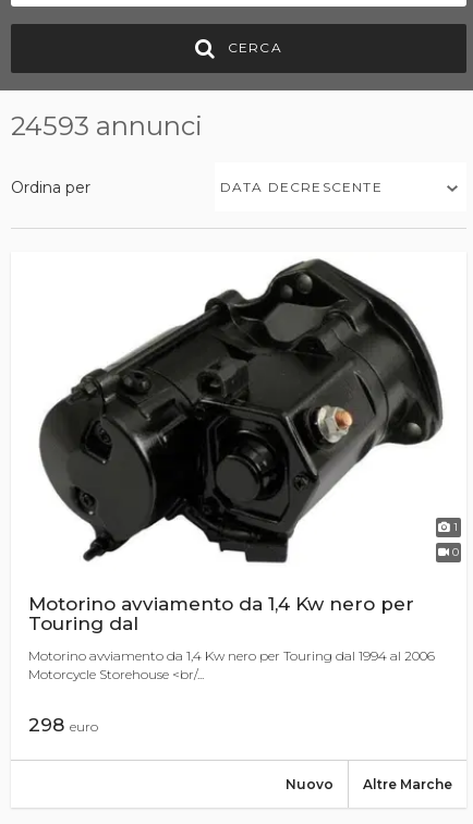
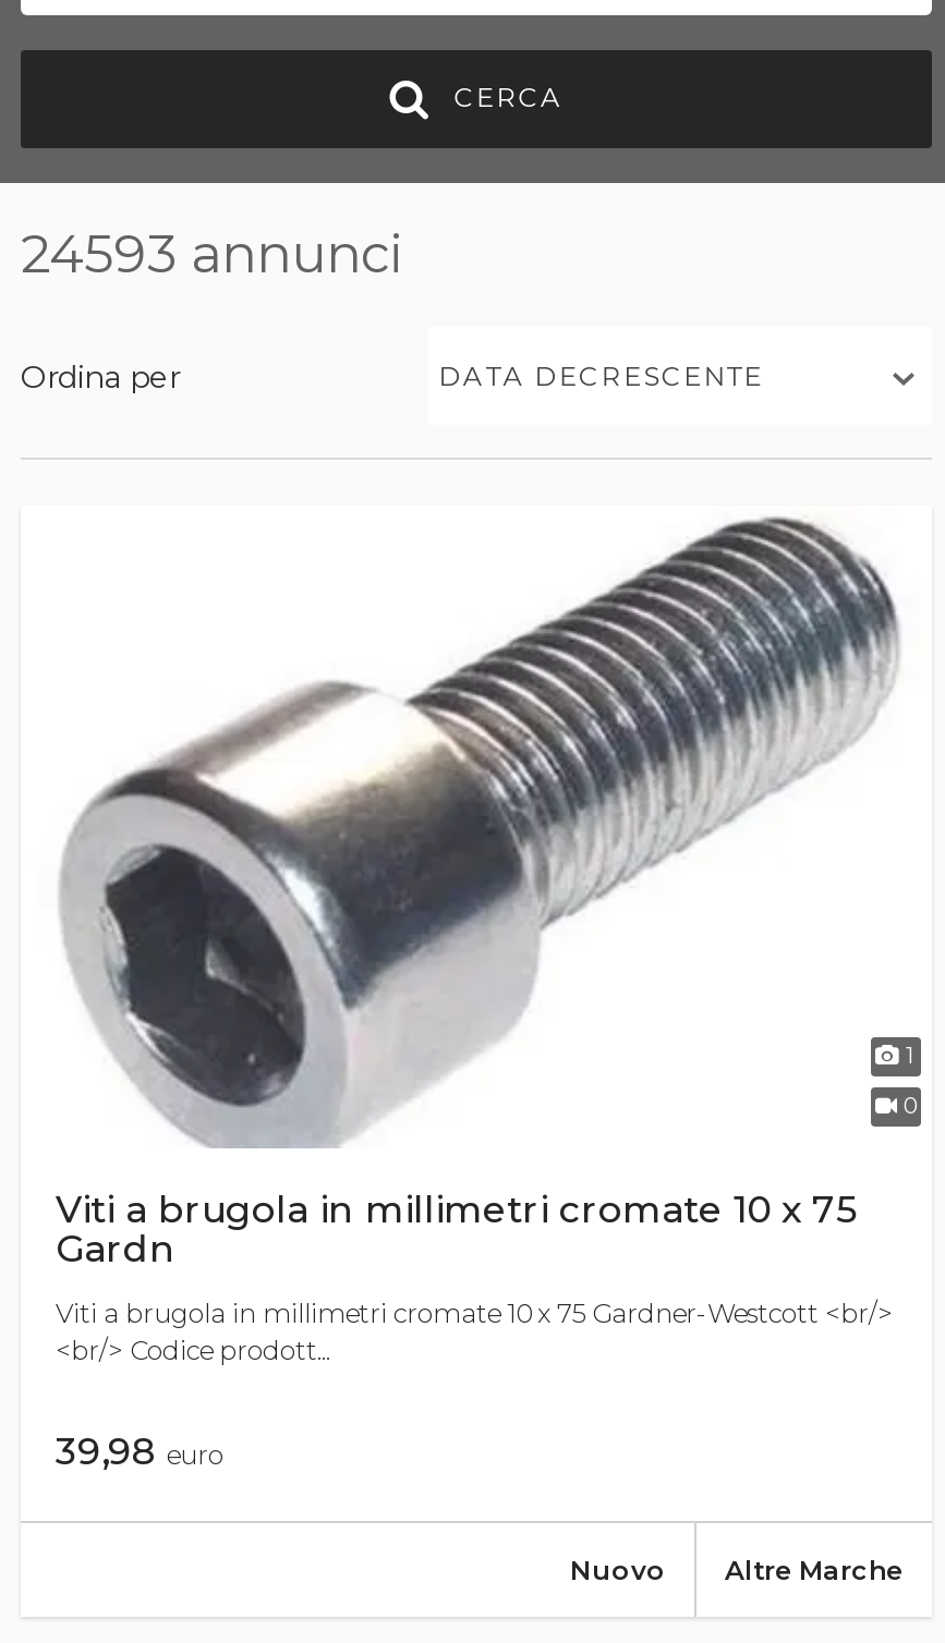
[28,257,450,635] [image] | Motorino avviamento da 1,4 Kw nero per | Touring dal -> [56,516,901,1270] [image] | Viti a brugola in millimetri cromate 10 x 75 | Gardn
[28,648,435,683] Motorino avviamento da 1,4 Kw nero per Touring dal 1994 al 2006 | Motorcycle Storehouse <br/... -> [56,1296,893,1366] Viti a brugola in millimetri cromate 10 x 75 Gardner-Westcott <br/> | <br/> Codice prodott...
[28,714,98,736] 298 euro -> [56,1429,223,1472] 39,98 euro

